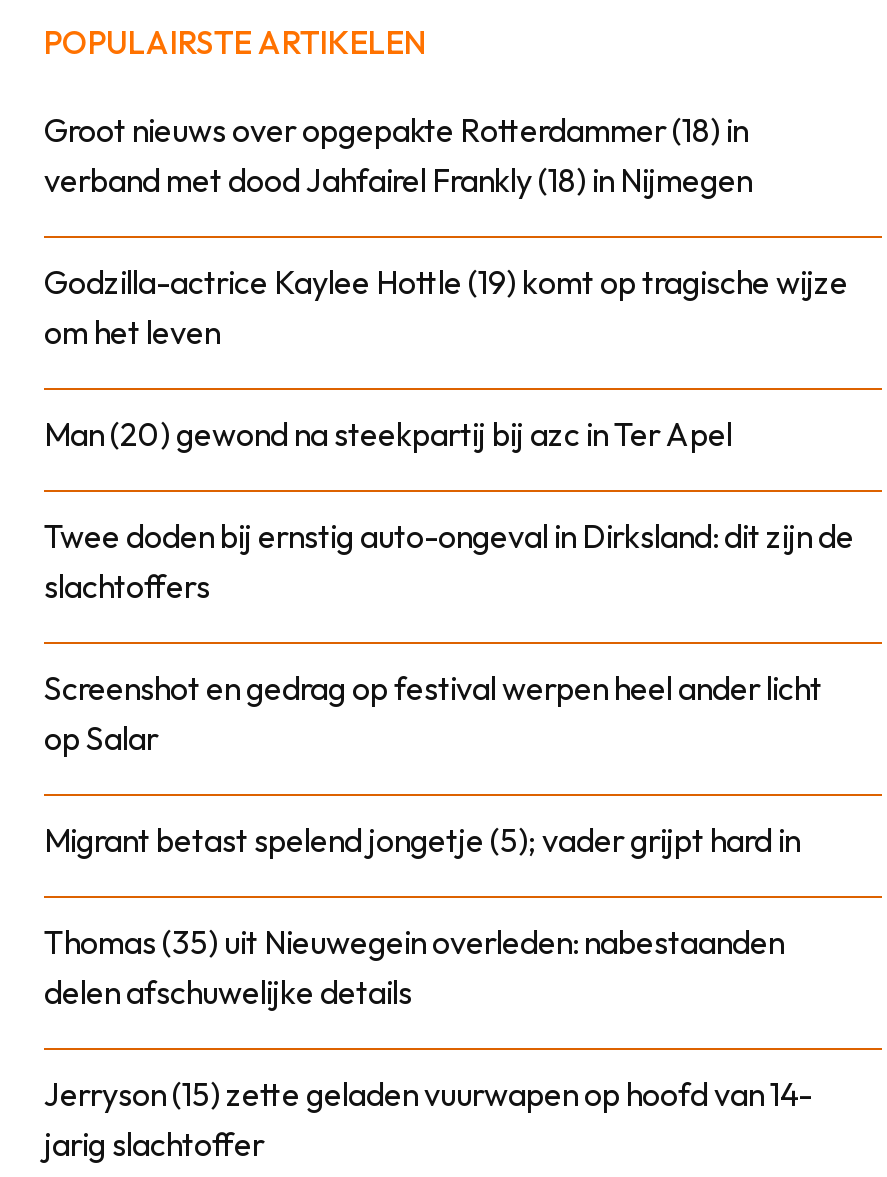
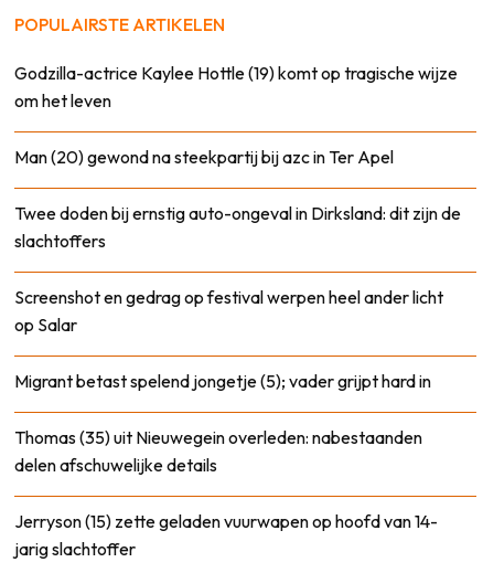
[44,110,752,200] Groot nieuws over opgepakte Rotterdammer (18) in | verband met dood Jahfairel Frankly (18) in Nijmegen -> none

